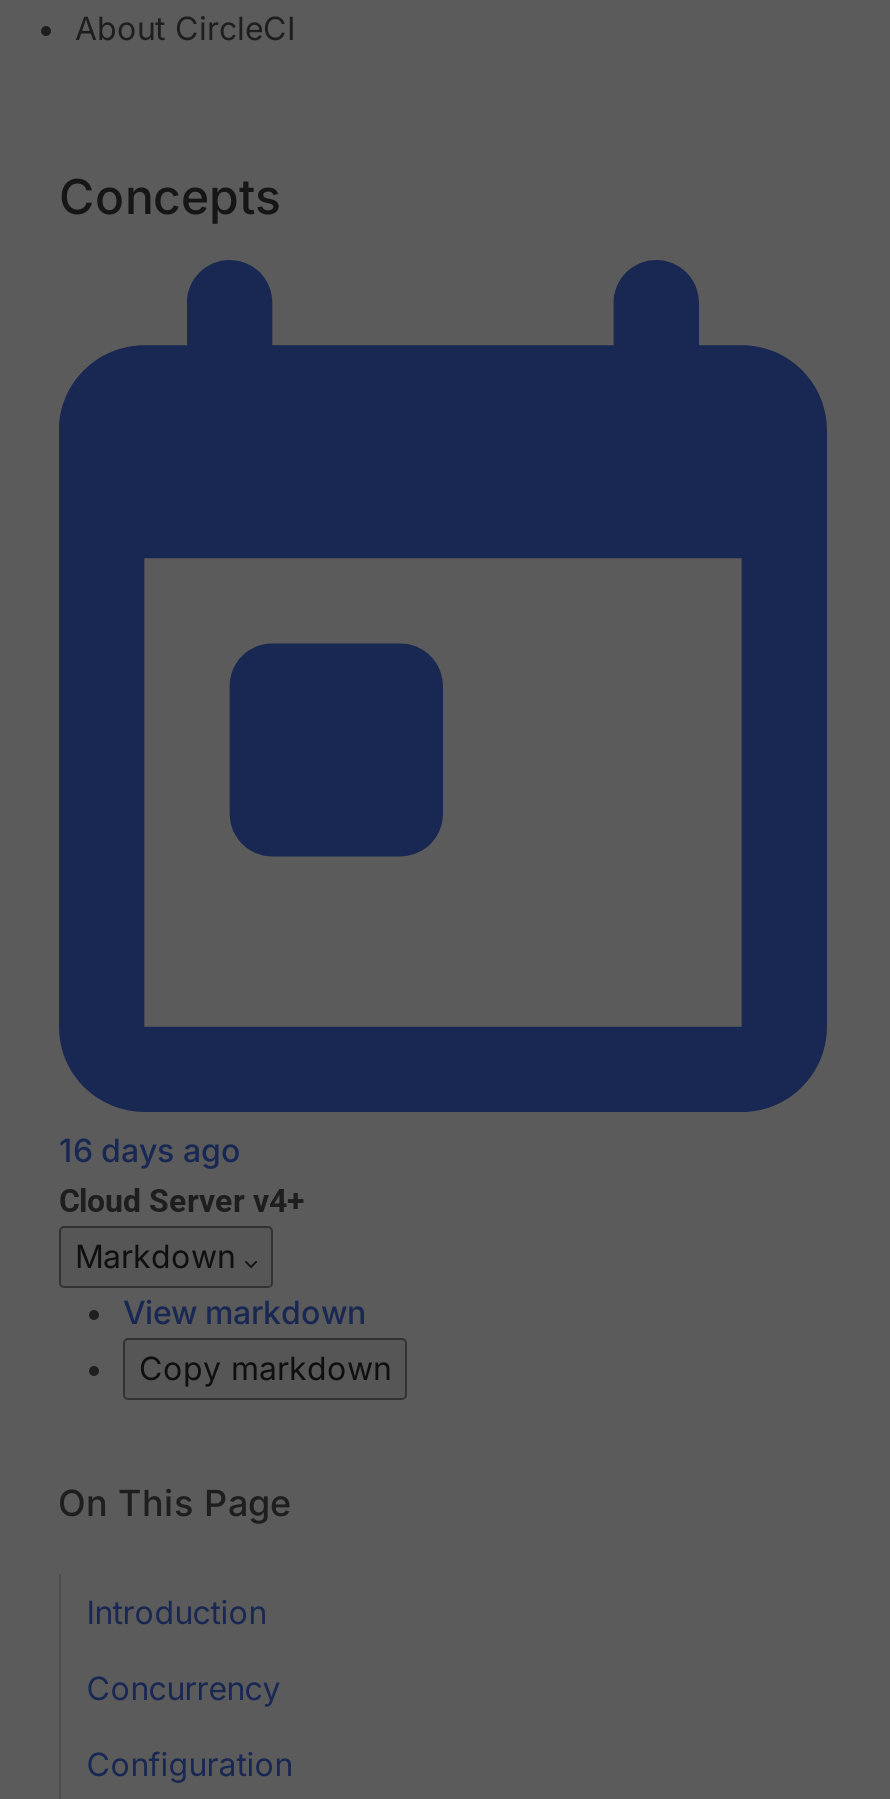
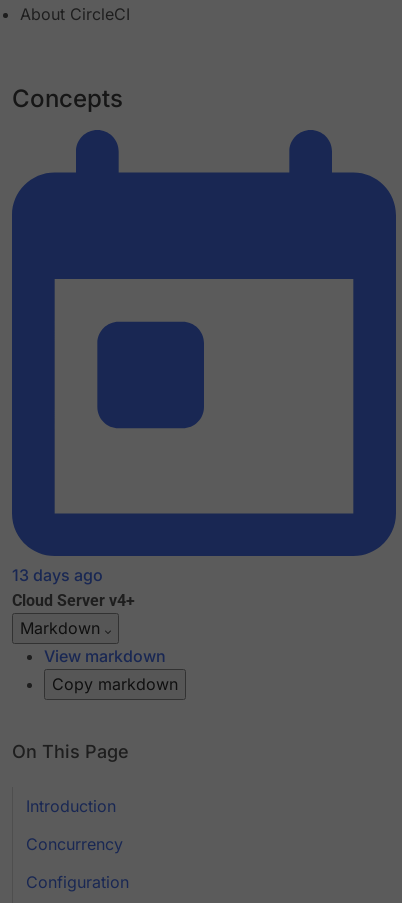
[59,1131,241,1171] 16 days ago -> [12,565,103,585] 13 days ago

